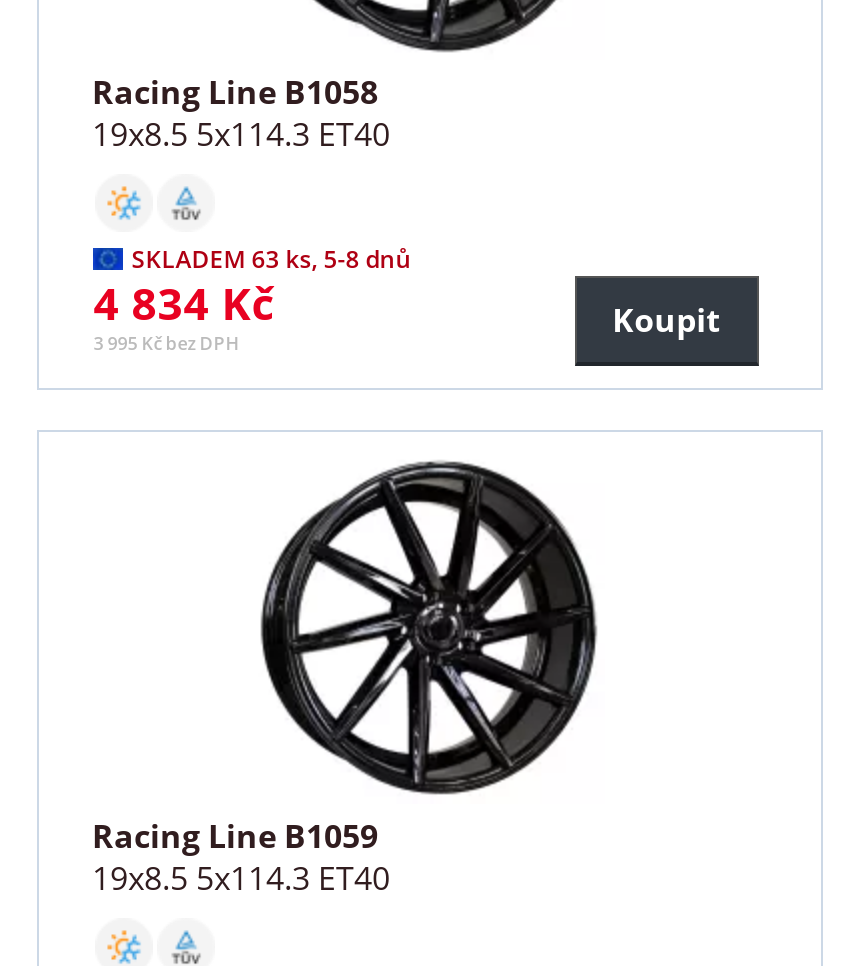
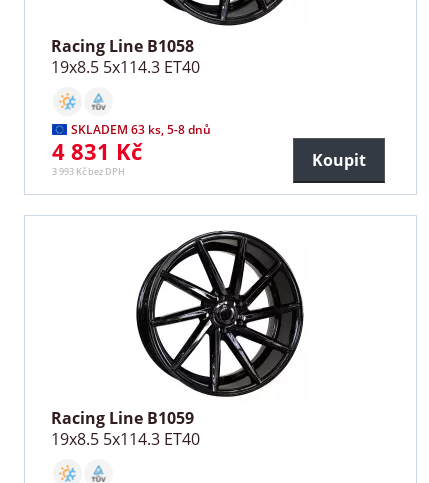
[93,272,273,332] 4 834 Kč -> [52,136,142,166] 4 831 Kč
[93,330,239,356] 3 995 Kč bez DPH -> [52,165,125,178] 3 993 Kč bez DPH

